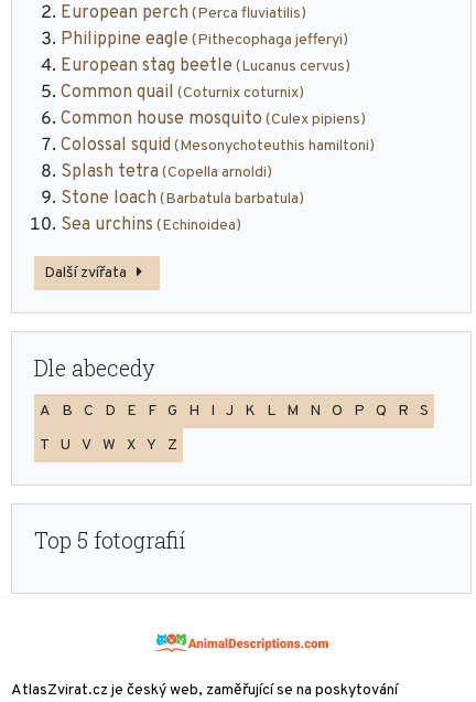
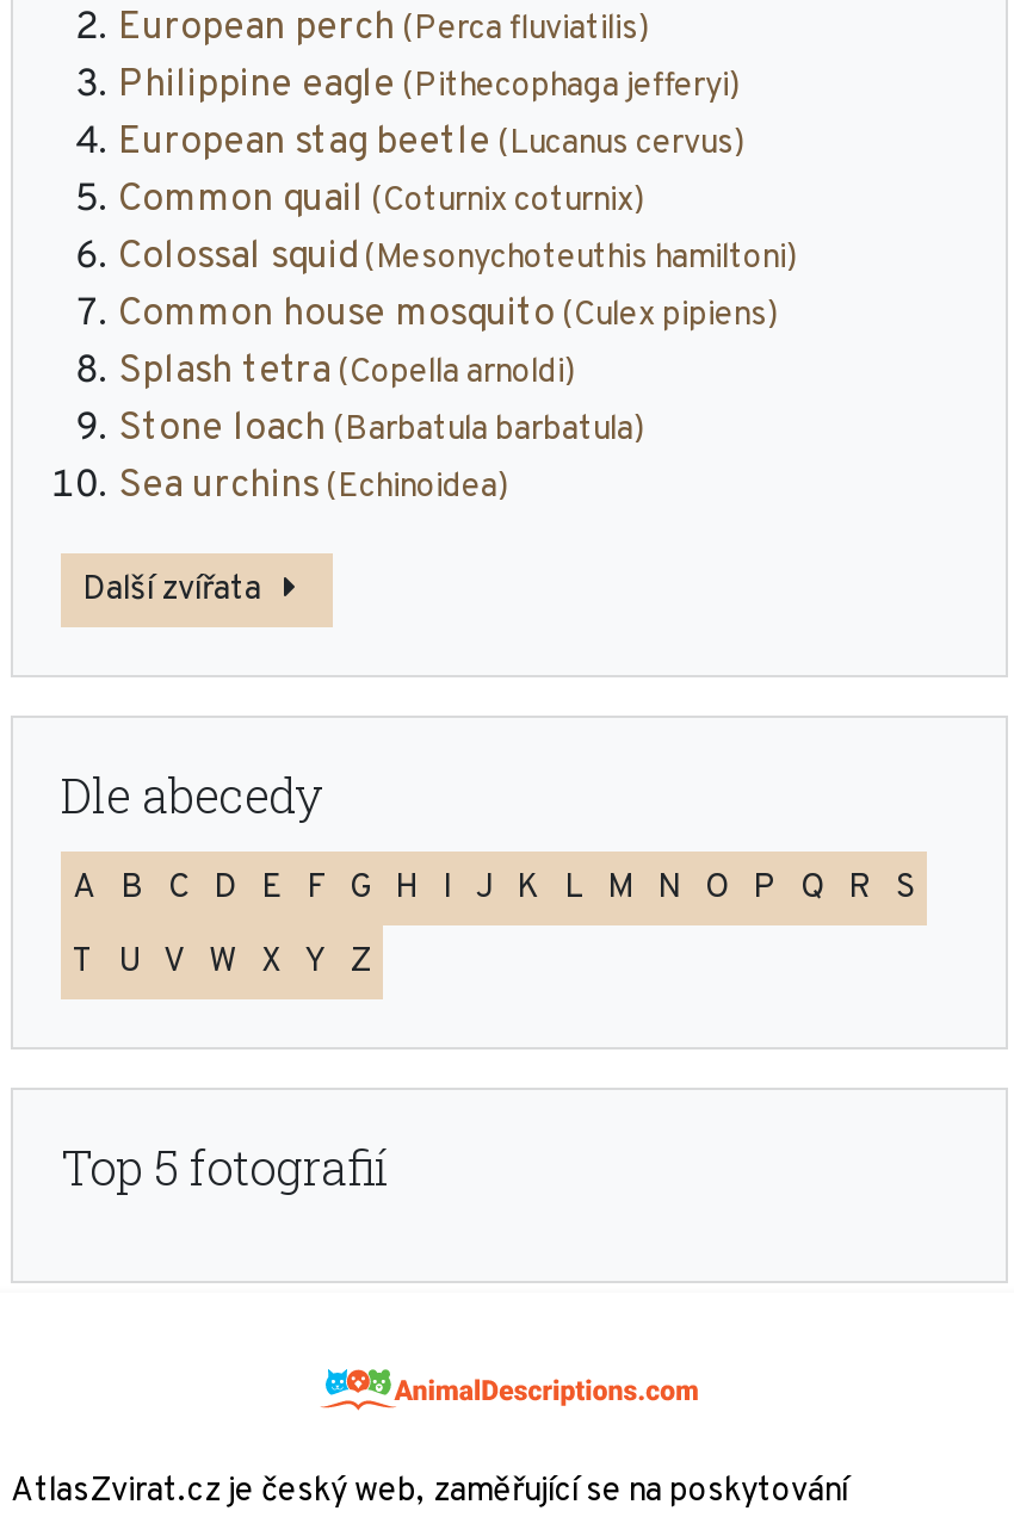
moved [61,108,366,130] -> [118,291,779,339]: Common house mosquito (Culex pipiens)
moved [61,135,375,157] -> [118,234,798,282]: Colossal squid (Mesonychoteuthis hamiltoni)

